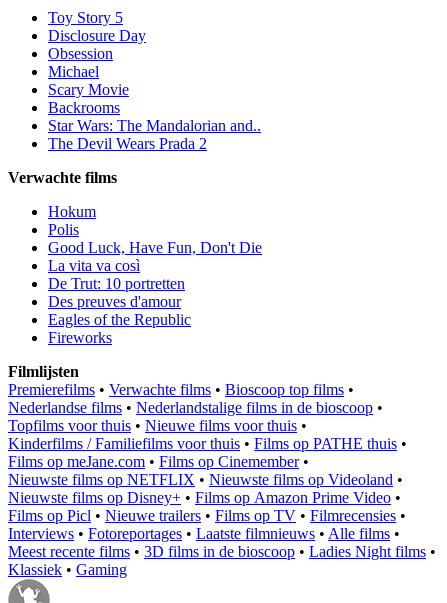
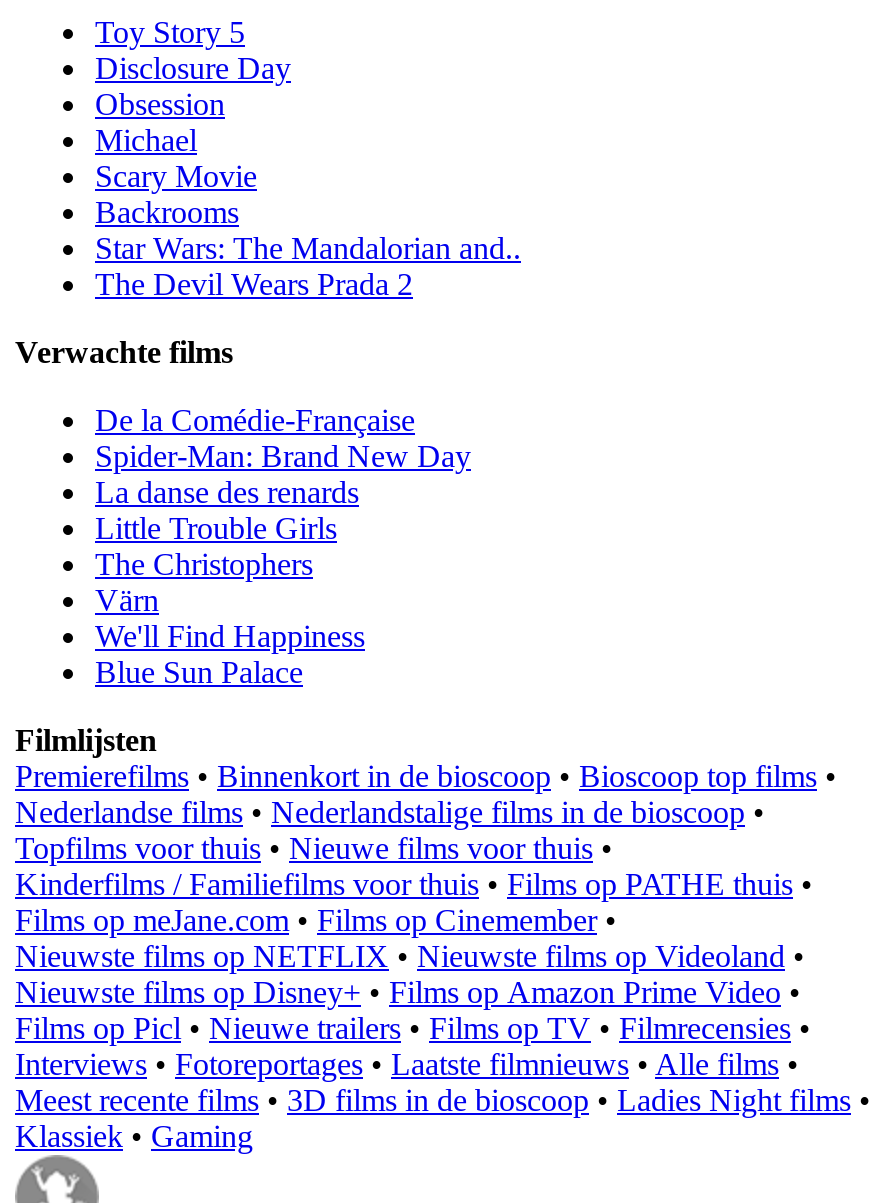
[48,202,262,345] Hokum | Polis | Good Luck, Have Fun, Don't Die | La vita va così | De Trut: 10 portretten | Des preuves d'amour | Eagles of the Republic | Fireworks -> [95,402,471,688] De la Comédie-Française | Spider-Man: Brand New Day | La danse des renards | Little Trouble Girls | The Christophers | Värn | We'll Find Happiness | Blue Sun Palace
[8,380,354,397] Premierefilms • Verwachte films • Bioscoop top films • -> [15,758,837,792] Premierefilms • Binnenkort in de bioscoop • Bioscoop top films •

